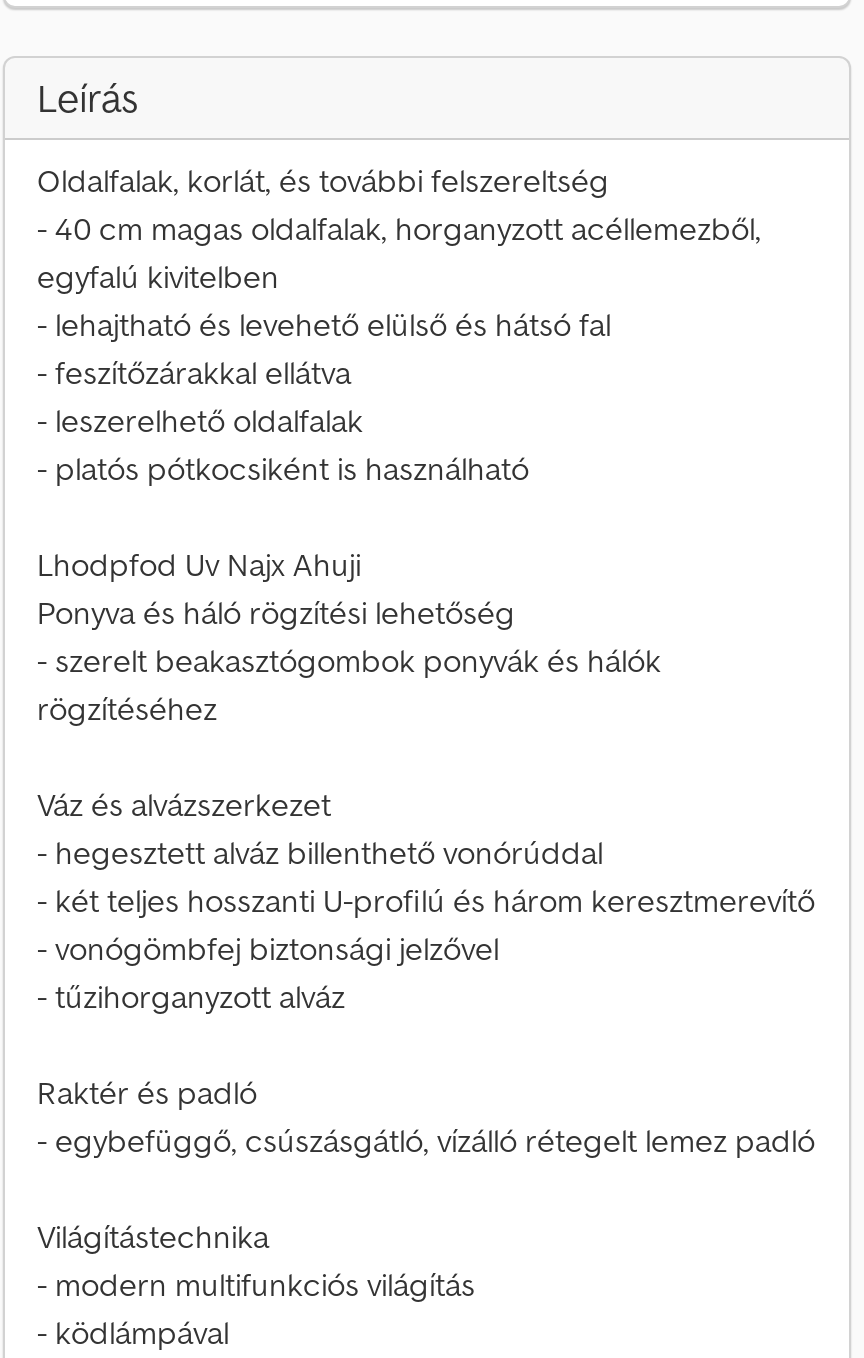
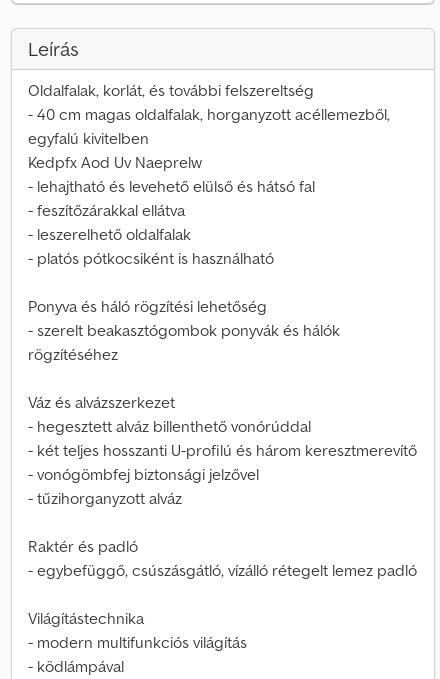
none -> [28,152,202,172] Kedpfx Aod Uv Naeprelw
moved [37,304,611,488] -> [28,176,315,268]: - lehajtható és levehető elülső és hátsó fal | - feszítőzárakkal ellátva | - leszerelhető oldalfalak | - platós pótkocsiként is használható
[37,544,361,584] Lhodpfod Uv Najx Ahuji -> none

